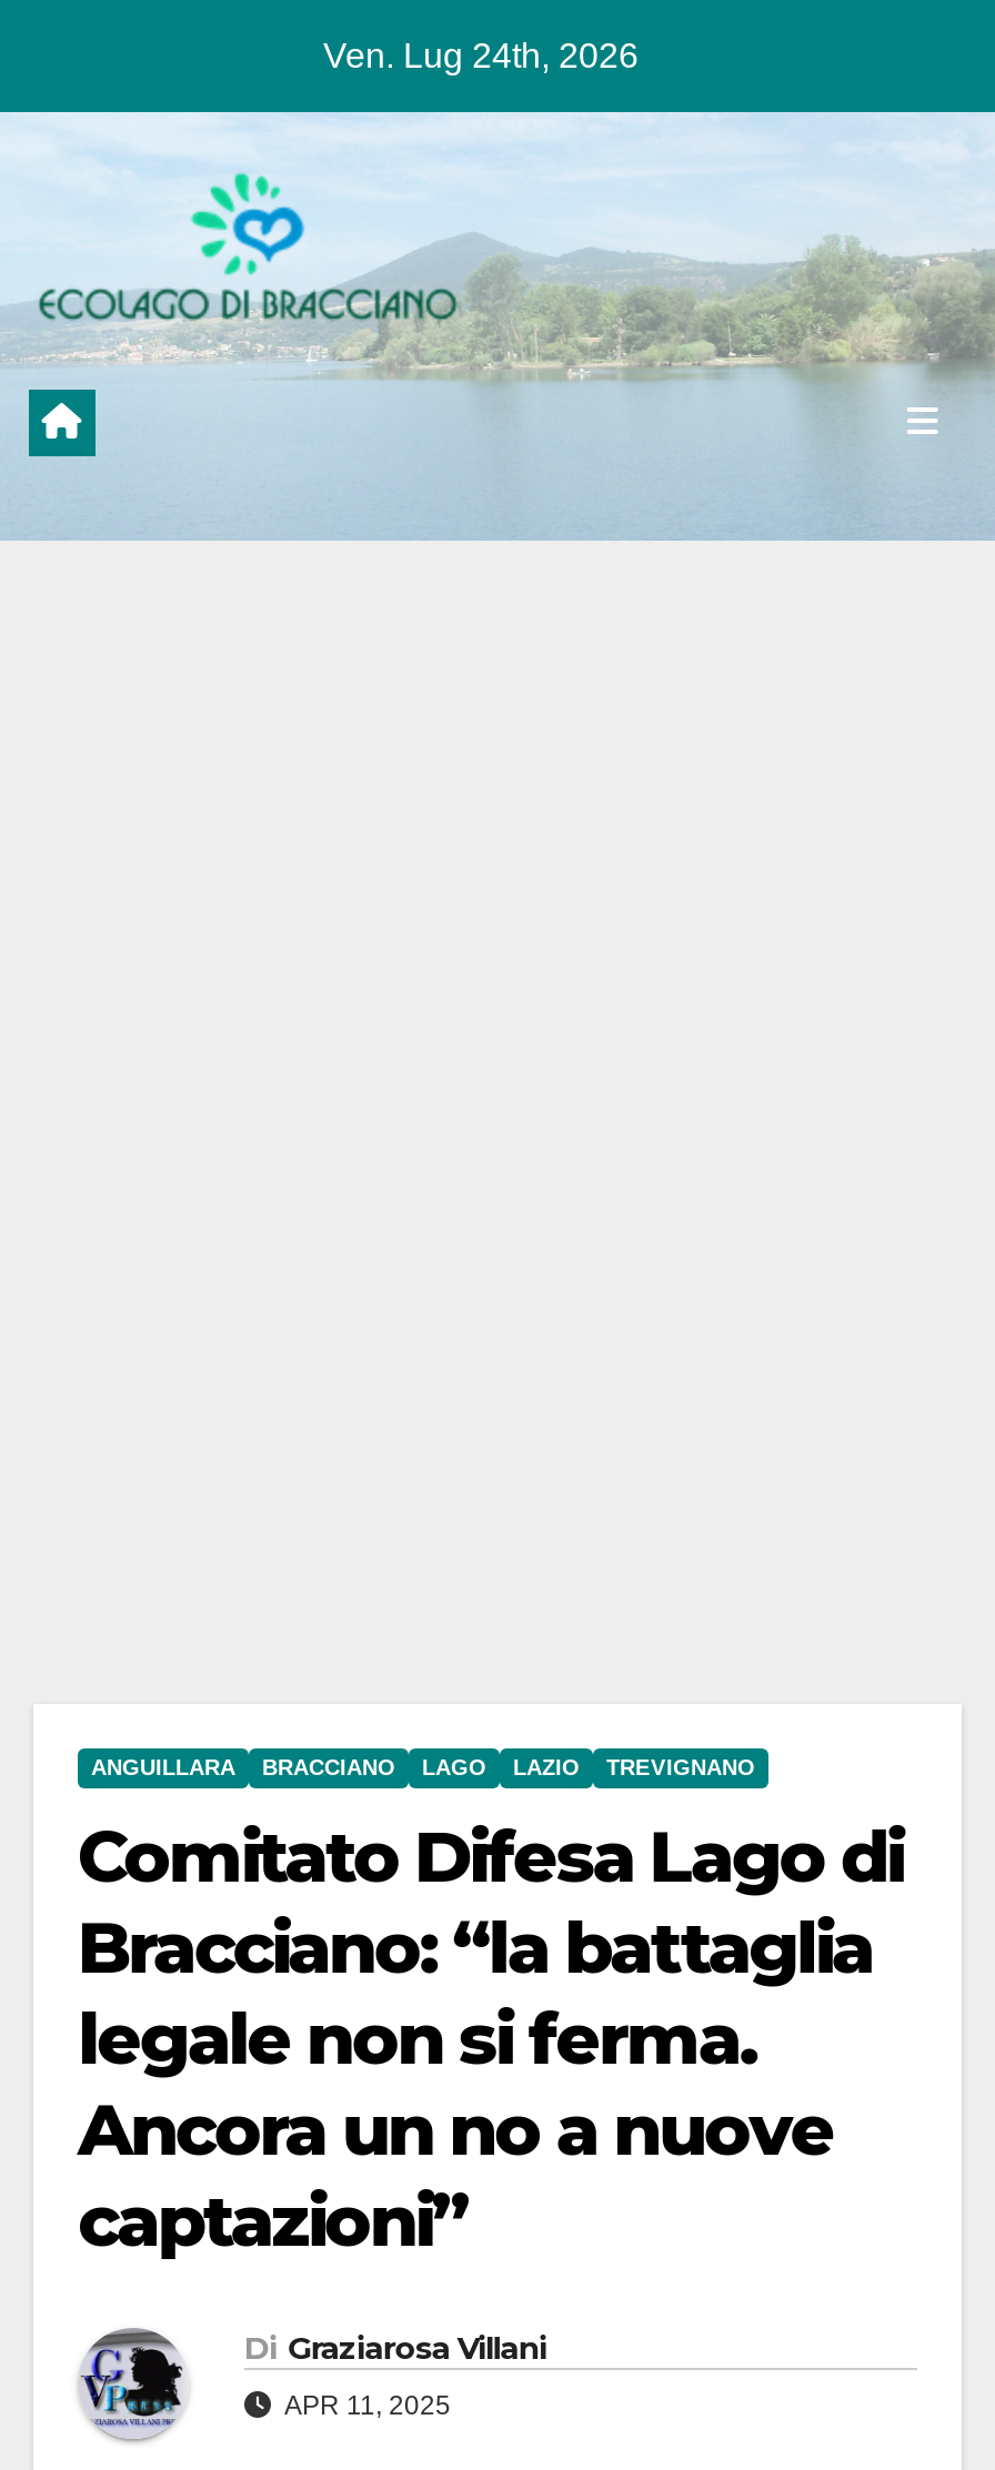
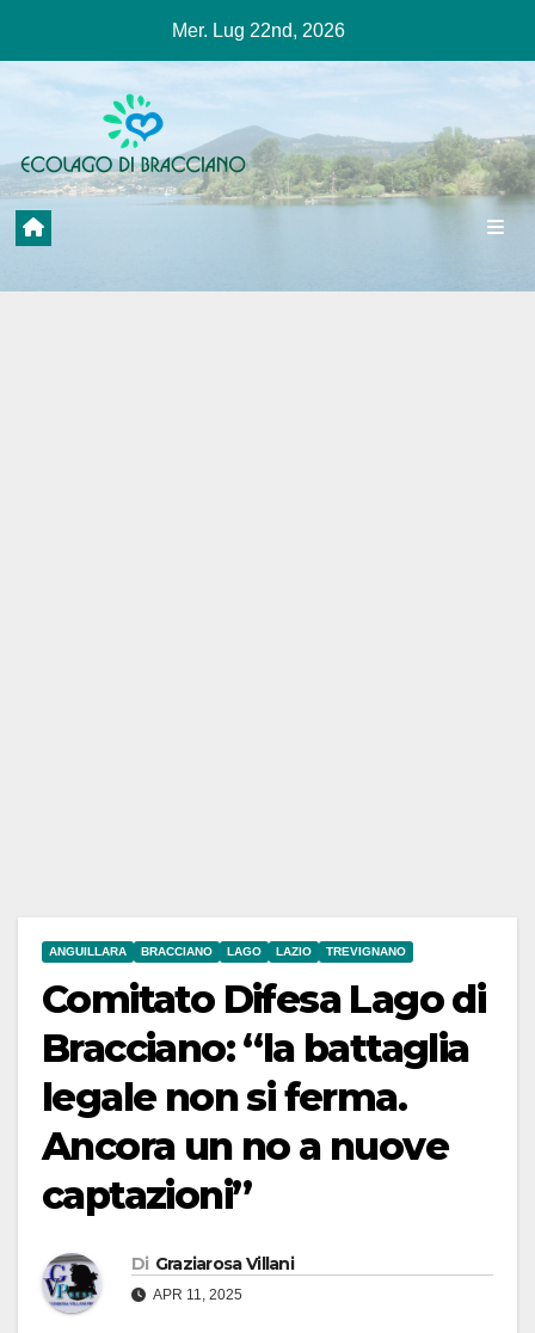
[323,37,639,74] Ven. Lug 24th, 2026 -> [172,20,345,41] Mer. Lug 22nd, 2026

